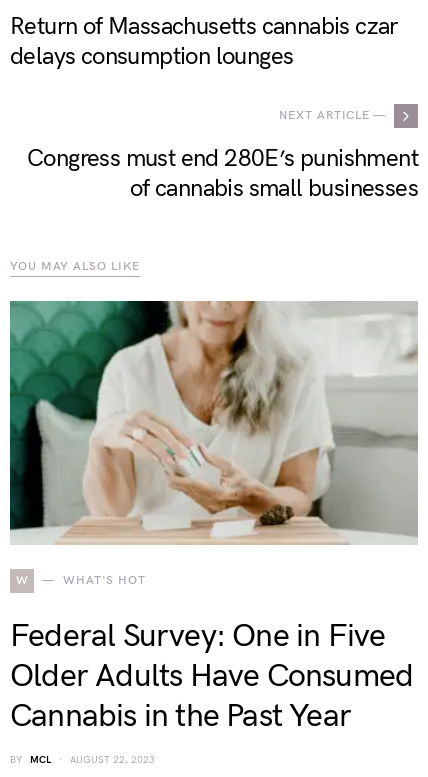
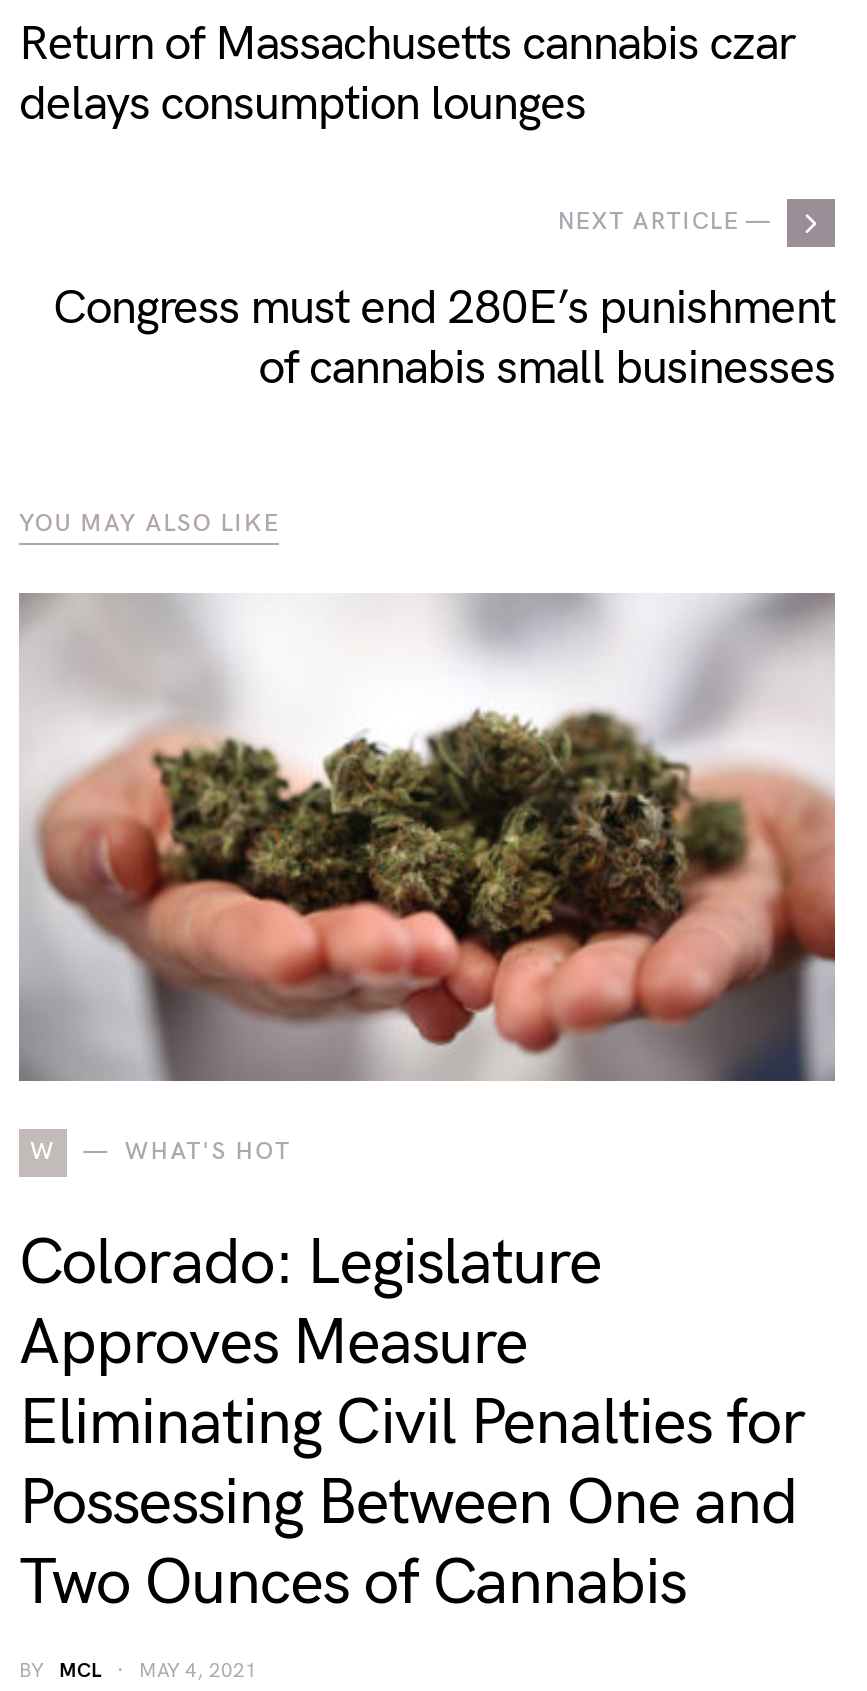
[9,300,418,545] [image] -> [19,593,835,1083] [image]
[10,617,413,736] Federal Survey: One in Five | Older Adults Have Consumed | Cannabis in the Past Year -> [19,1225,805,1623] Colorado: Legislature | Approves Measure | Eliminating Civil Penalties for | Possessing Between One and | Two Ounces of Cannabis
[10,754,155,766] BY MCL AUGUST 22, 2023 -> [19,1659,257,1683] BY MCL MAY 4, 2021

